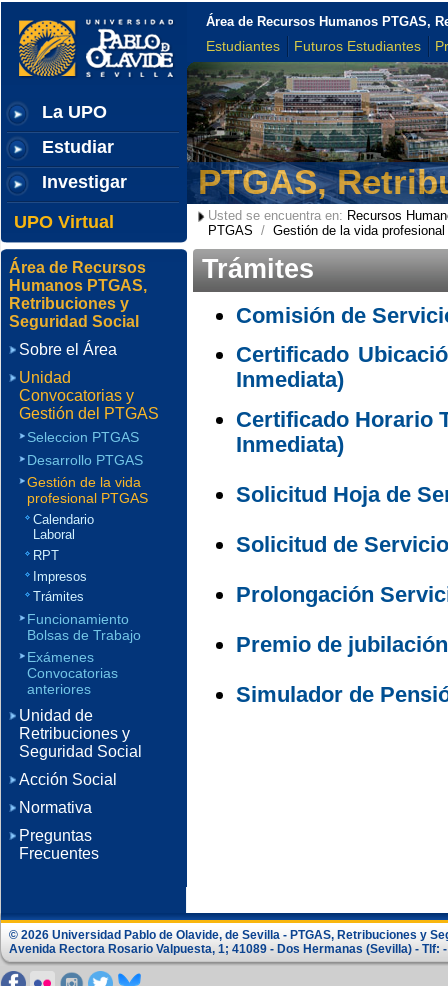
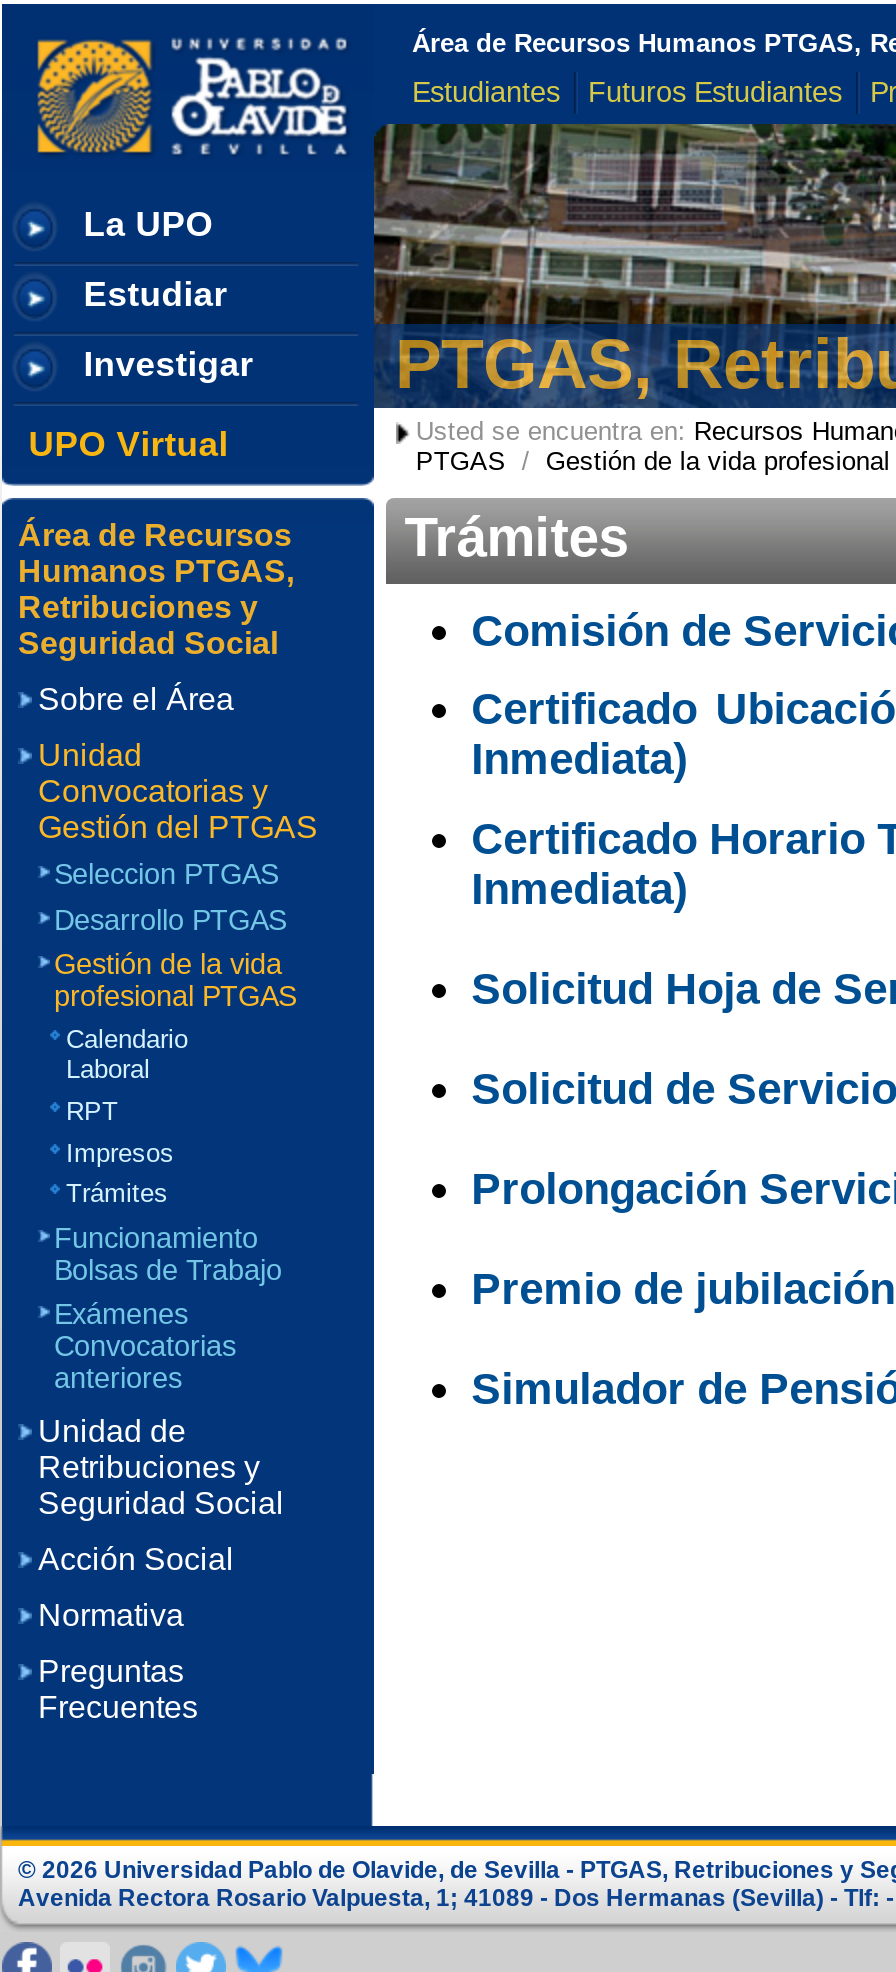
[187,62,445,160] [image] -> [372,124,890,320] [image]

